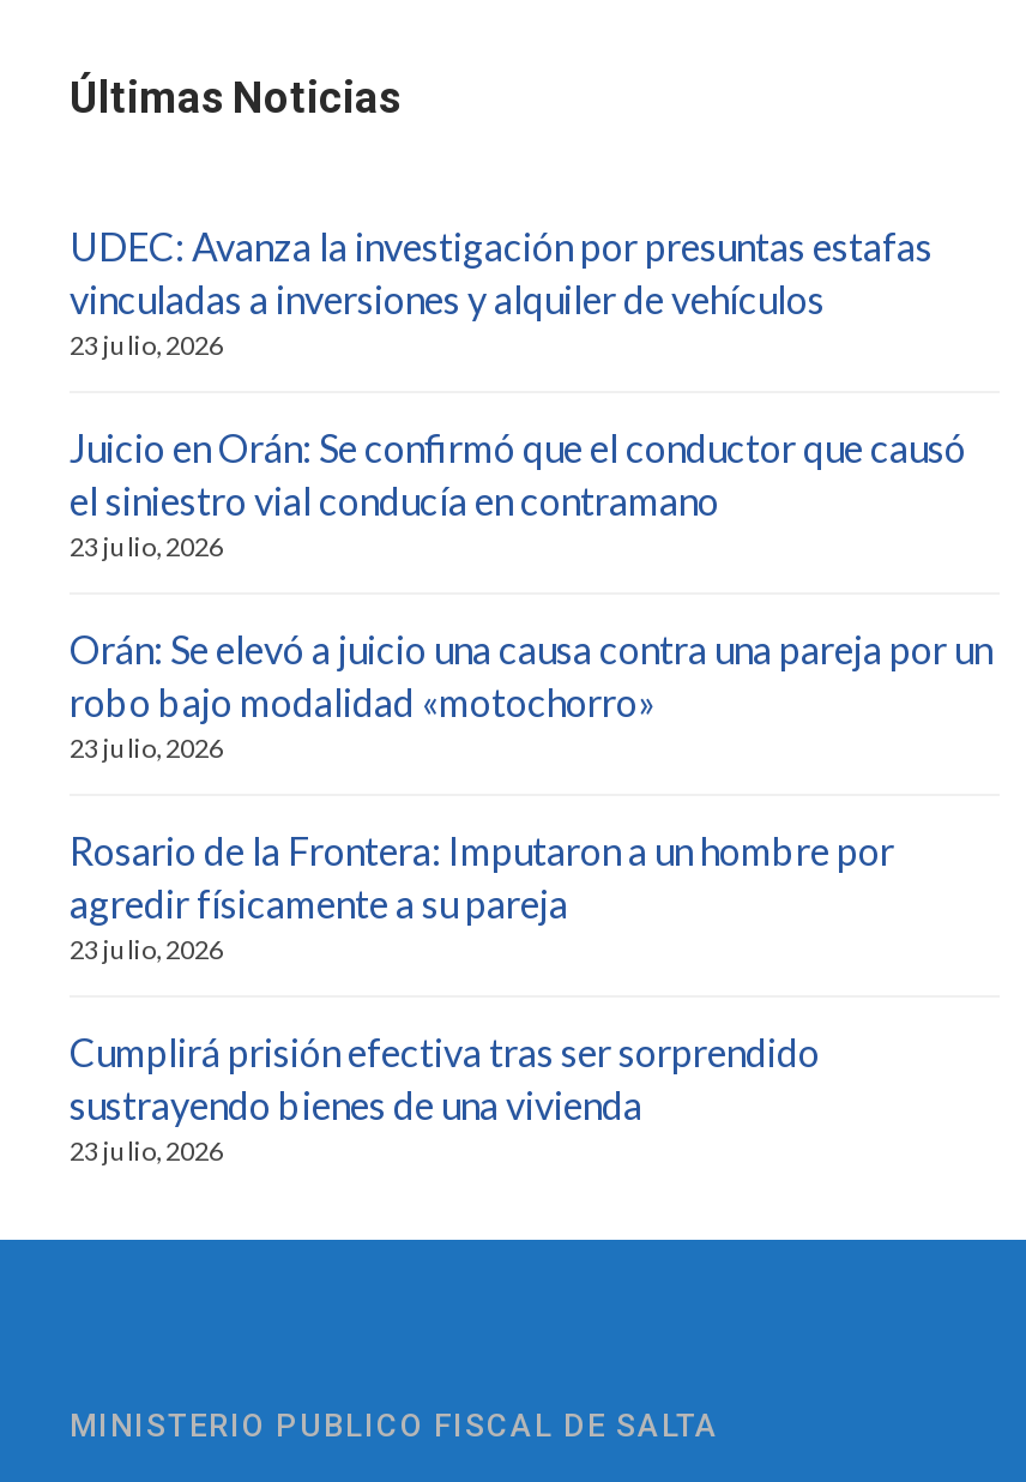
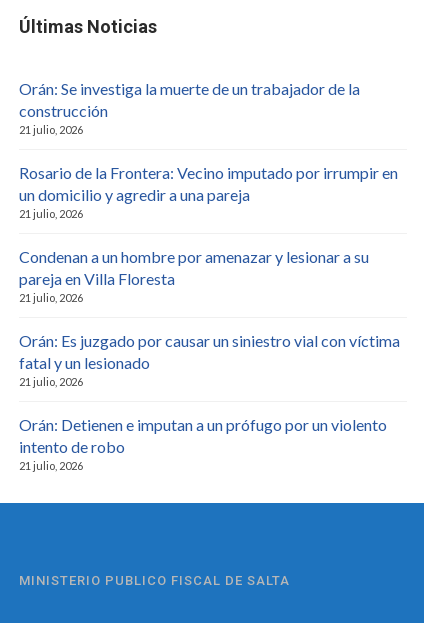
[70,222,933,359] UDEC: Avanza la investigación por presuntas estafas | vinculadas a inversiones y alquiler de vehículos | 23 julio, 2026 -> [19,79,360,136] Orán: Se investiga la muerte de un trabajador de la | construcción | 21 julio, 2026
[70,424,966,560] Juicio en Orán: Se confirmó que el conductor que causó | el siniestro vial conducía en contramano | 23 julio, 2026 -> [19,163,398,220] Rosario de la Frontera: Vecino imputado por irrumpir en | un domicilio y agredir a una pareja | 21 julio, 2026
[70,625,992,762] Orán: Se elevó a juicio una causa contra una pareja por un | robo bajo modalidad «motochorro» | 23 julio, 2026 -> [19,247,369,304] Condenan a un hombre por amenazar y lesionar a su | pareja en Villa Floresta | 21 julio, 2026
[70,827,894,963] Rosario de la Frontera: Imputaron a un hombre por | agredir físicamente a su pareja | 23 julio, 2026 -> [19,331,400,388] Orán: Es juzgado por causar un siniestro vial con víctima | fatal y un lesionado | 21 julio, 2026
[70,1028,820,1165] Cumplirá prisión efectiva tras ser sorprendido | sustrayendo bienes de una vivienda | 23 julio, 2026 -> [19,415,387,472] Orán: Detienen e imputan a un prófugo por un violento | intento de robo | 21 julio, 2026

